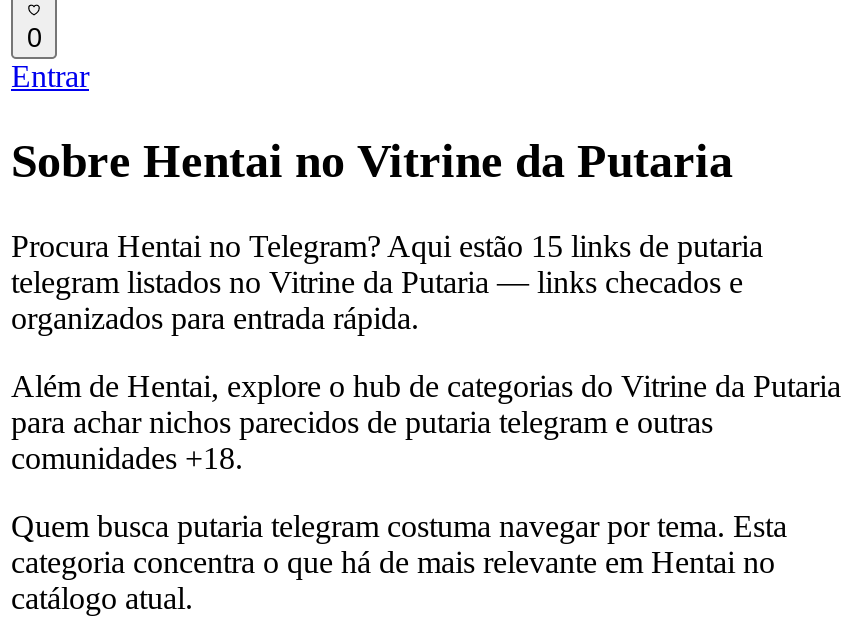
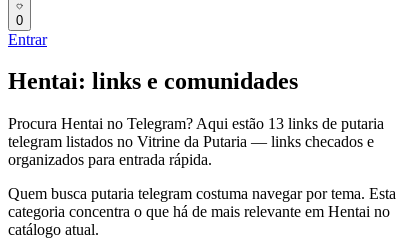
[11,136,733,188] Sobre Hentai no Vitrine da Putaria -> [8,68,298,94] Hentai: links e comunidades
[11,230,763,264] Procura Hentai no Telegram? Aqui estão 15 links de putaria -> [8,115,384,132] Procura Hentai no Telegram? Aqui estão 13 links de putaria
[11,370,841,476] Além de Hentai, explore o hub de categorias do Vitrine da Putaria | para achar nichos parecidos de putaria telegram e outras | comunidades +18. -> none

